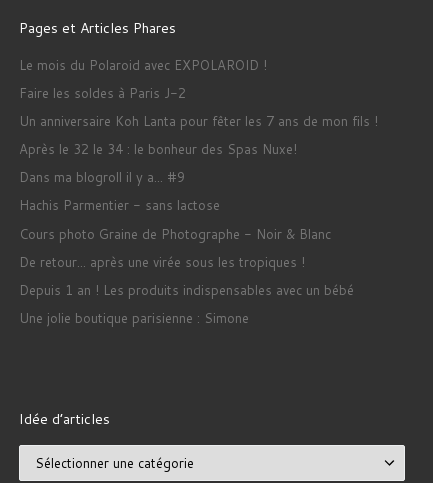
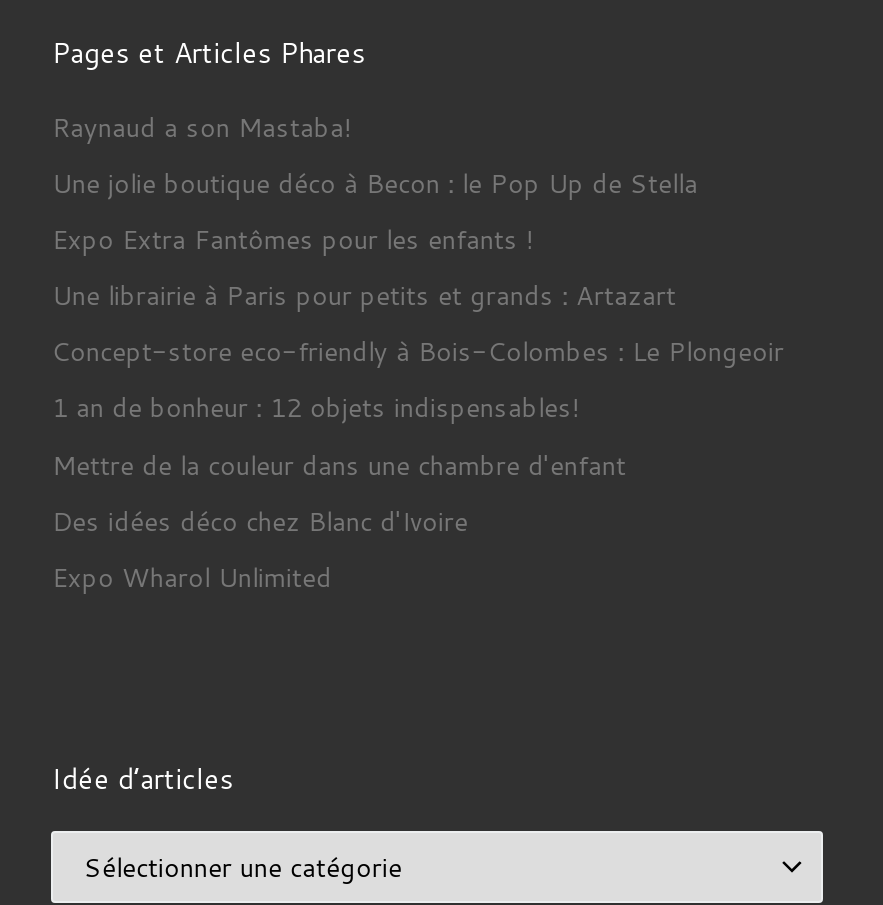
[19,56,378,327] Le mois du Polaroid avec EXPOLAROID ! | Faire les soldes à Paris J-2 | Un anniversaire Koh Lanta pour fêter les 7 ans de mon fils ! | Après le 32 le 34 : le bonheur des Spas Nuxe! | Dans ma blogroll il y a... #9 | Hachis Parmentier - sans lactose | Cours photo Graine de Photographe - Noir & Blanc | De retour... après une virée sous les tropiques ! | Depuis 1 an ! Les produits indispensables avec un bébé | Une jolie boutique parisienne : Simone -> [52,108,784,595] Raynaud a son Mastaba! | Une jolie boutique déco à Becon : le Pop Up de Stella | Expo Extra Fantômes pour les enfants ! | Une librairie à Paris pour petits et grands : Artazart | Concept-store eco-friendly à Bois-Colombes : Le Plongeoir | 1 an de bonheur : 12 objets indispensables! | Mettre de la couleur dans une chambre d'enfant | Des idées déco chez Blanc d'Ivoire | Expo Wharol Unlimited

